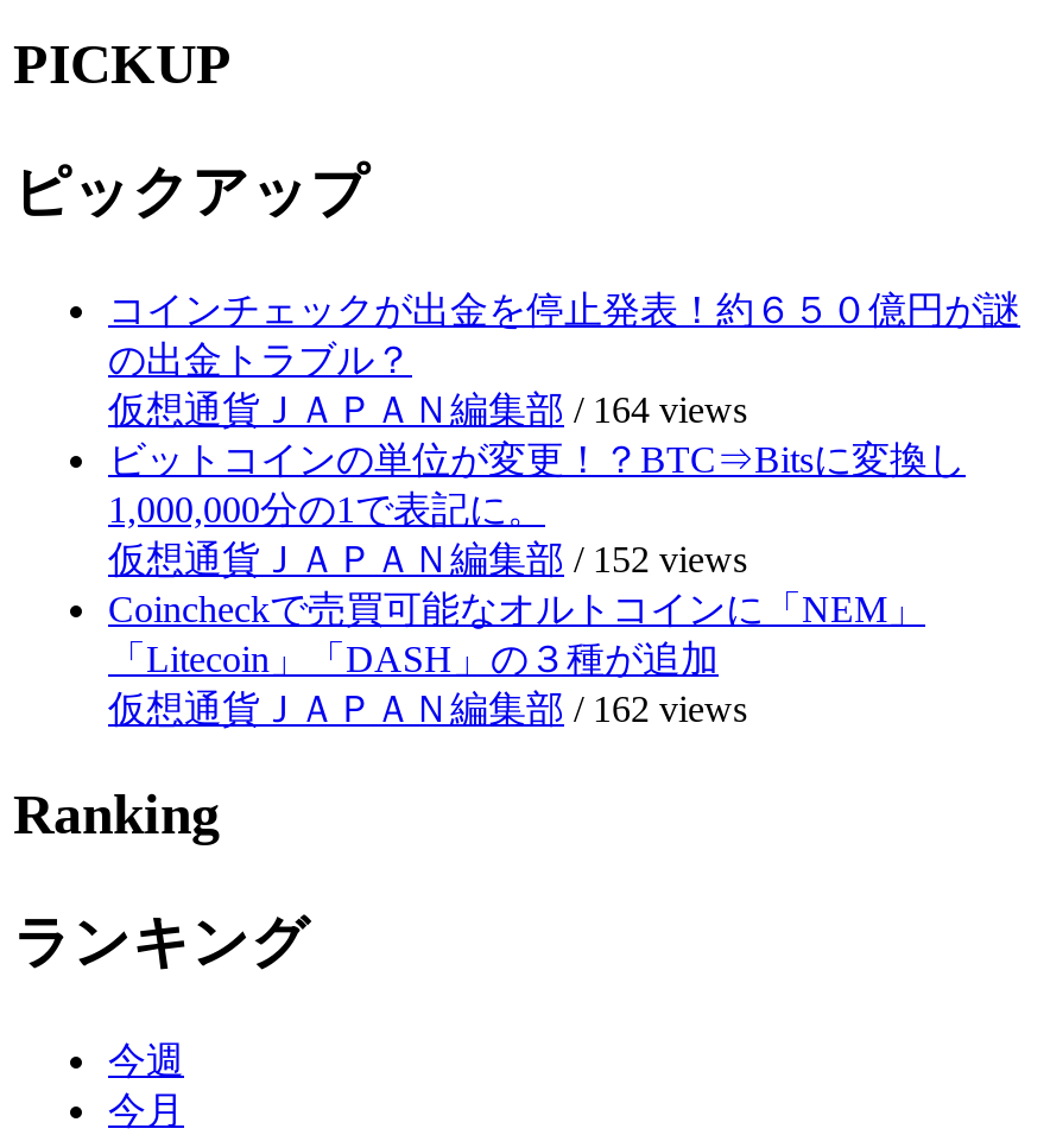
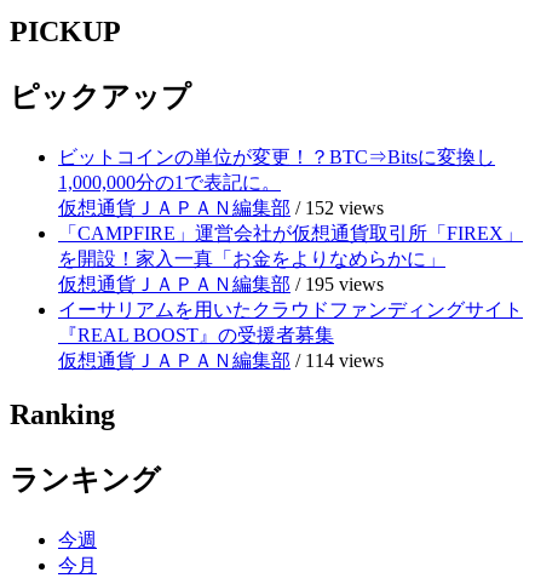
[108,289,1020,429] コインチェックが出金を停止発表！約６５０億円が謎 | の出金トラブル？ | 仮想通貨ＪＡＰＡＮ編集部/ 164 views -> none
moved [108,488,747,579] -> [58,172,384,218]: 1,000,000分の1で表記に。 | 仮想通貨ＪＡＰＡＮ編集部/ 152 views
[108,588,925,728] Coincheckで売買可能なオルトコインに「NEM」 | 「Litecoin」「DASH」の３種が追加 | 仮想通貨ＪＡＰＡＮ編集部/ 162 views -> [58,223,523,370] 「CAMPFIRE」運営会社が仮想通貨取引所「FIREX」 | を開設！家入一真「お金をよりなめらかに」 | 仮想通貨ＪＡＰＡＮ編集部/ 195 views | イーサリアムを用いたクラウドファンディングサイト | 『REAL BOOST』の受援者募集 | 仮想通貨ＪＡＰＡＮ編集部/ 114 views

